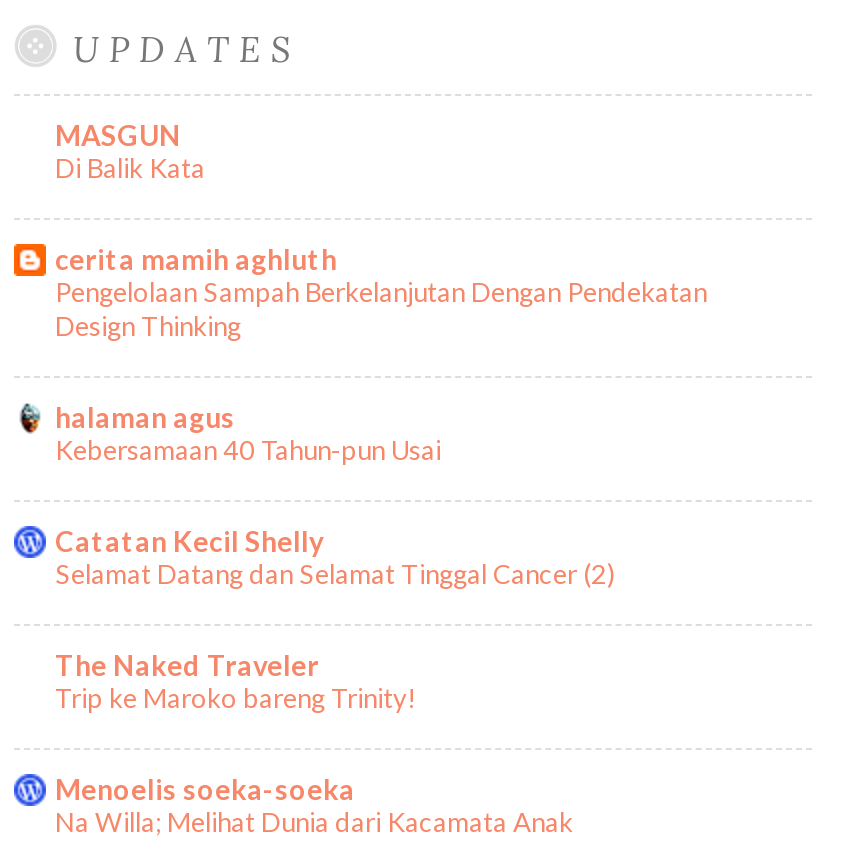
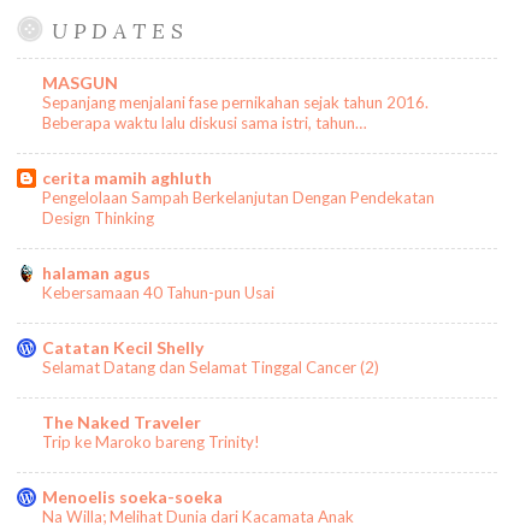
[55,152,205,184] Di Balik Kata -> [42,93,428,133] Sepanjang menjalani fase pernikahan sejak tahun 2016. | Beberapa waktu lalu diskusi sama istri, tahun…

